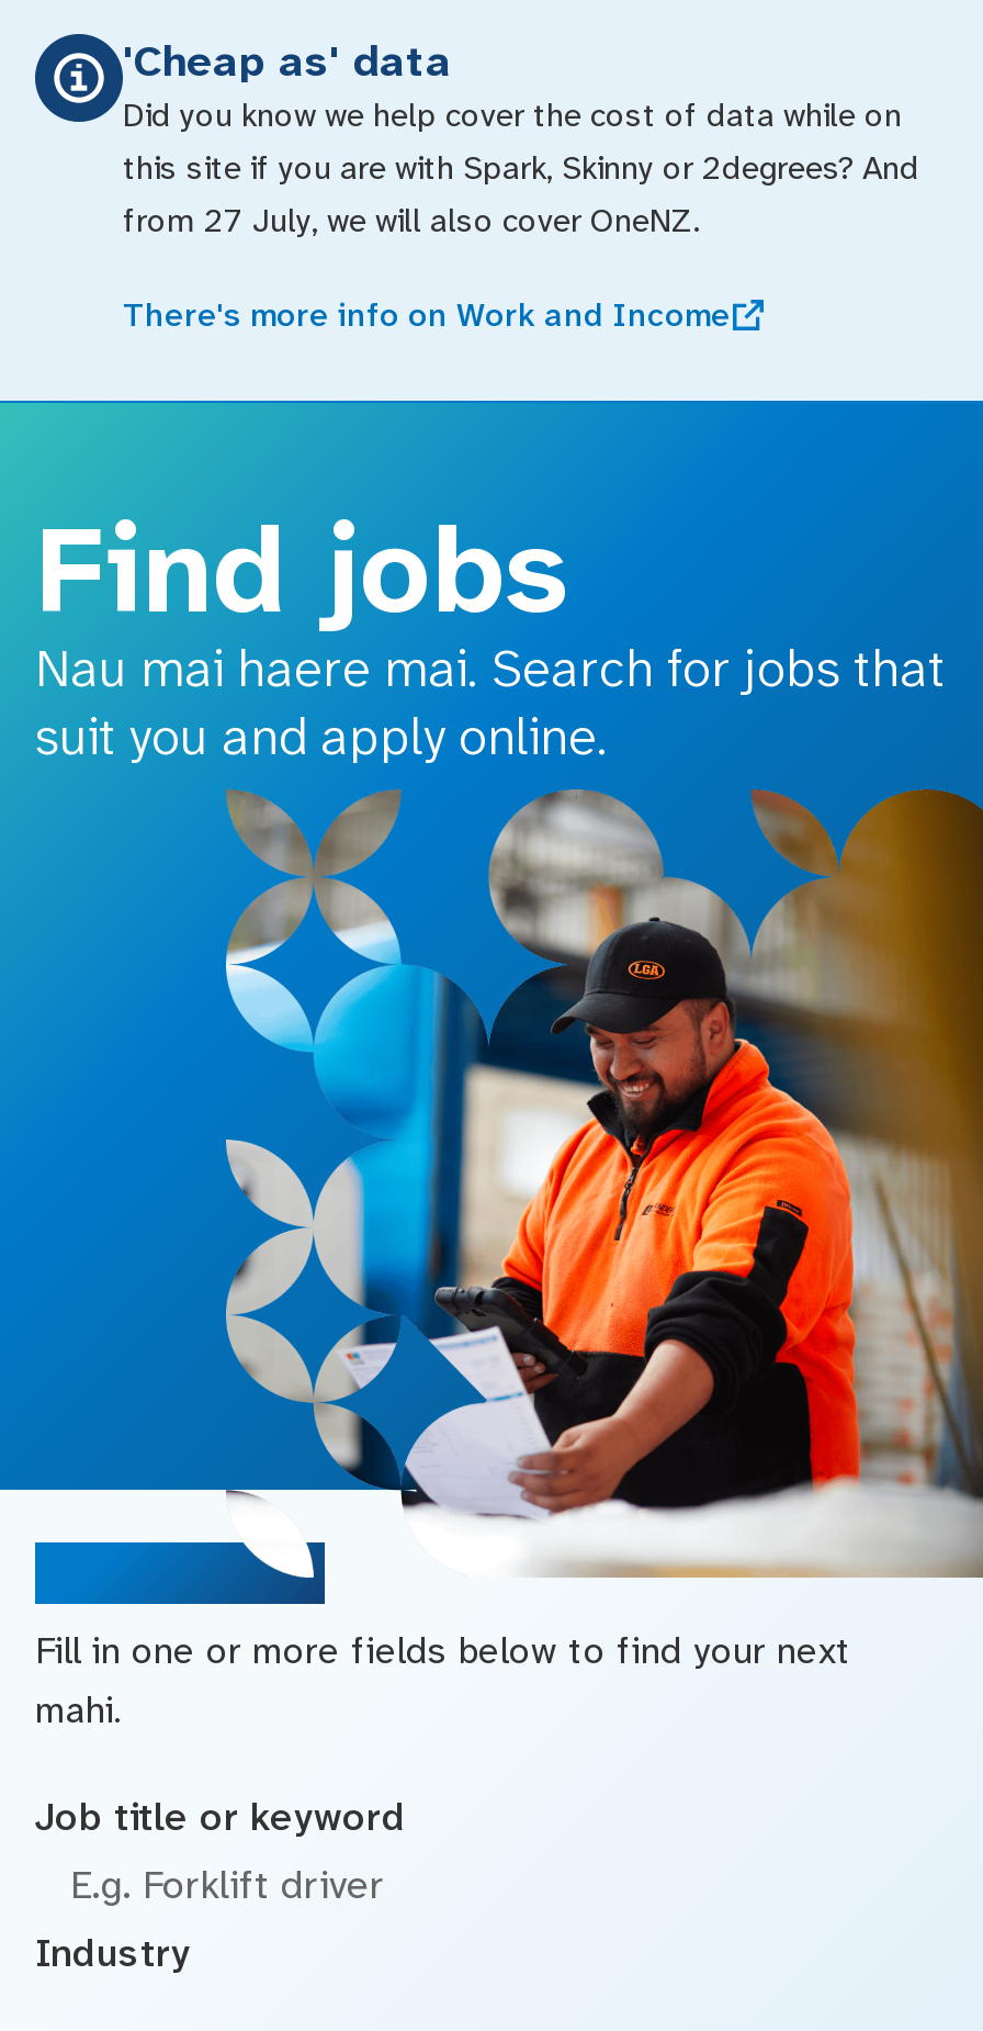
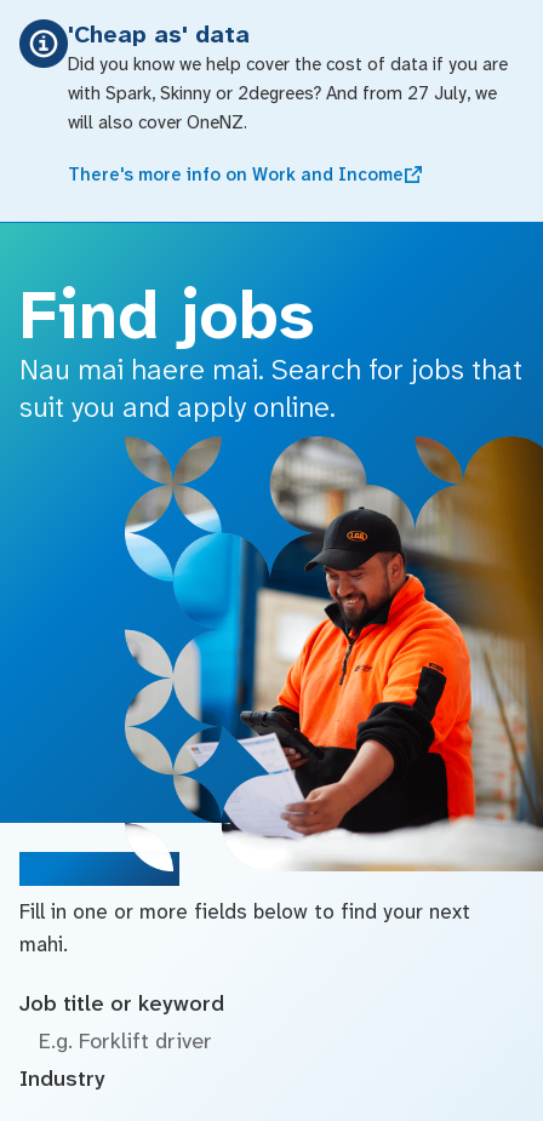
[123,93,919,243] Did you know we help cover the cost of data while on | this site if you are with Spark, Skinny or 2degrees? And | from 27 July, we will also cover OneNZ. -> [68,52,508,135] Did you know we help cover the cost of data if you are | with Spark, Skinny or 2degrees? And from 27 July, we | will also cover OneNZ.

